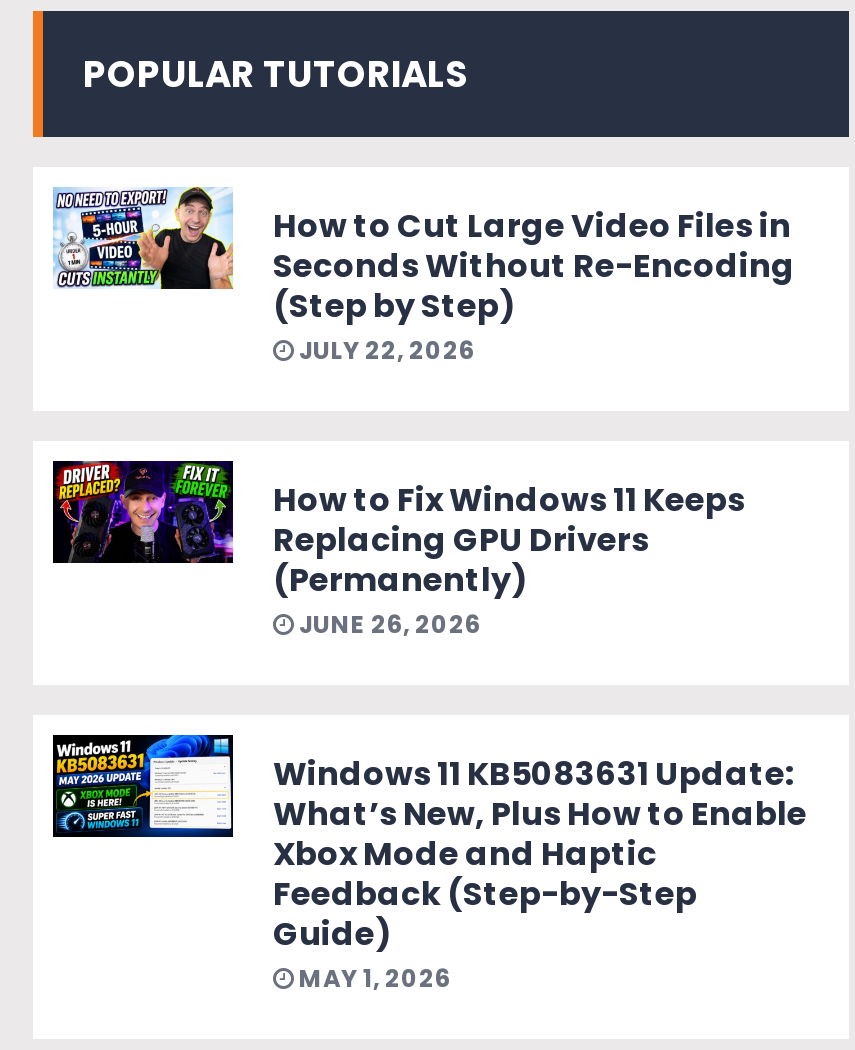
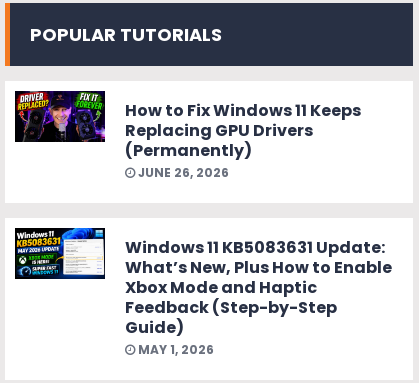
[53,185,795,368] [image] | How to Cut Large Video Files in | Seconds Without Re-Encoding | (Step by Step) | JULY 22, 2026 -> none

